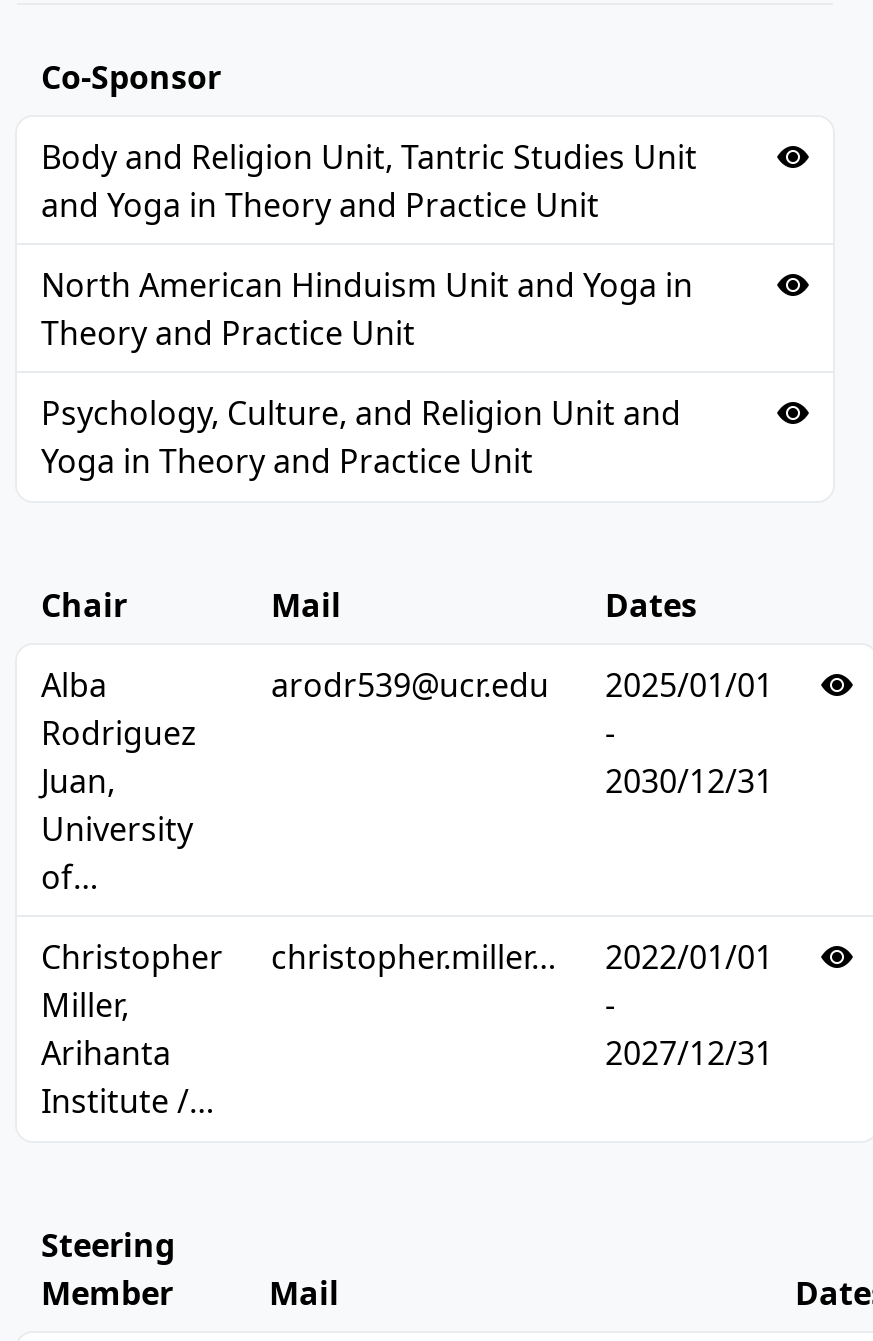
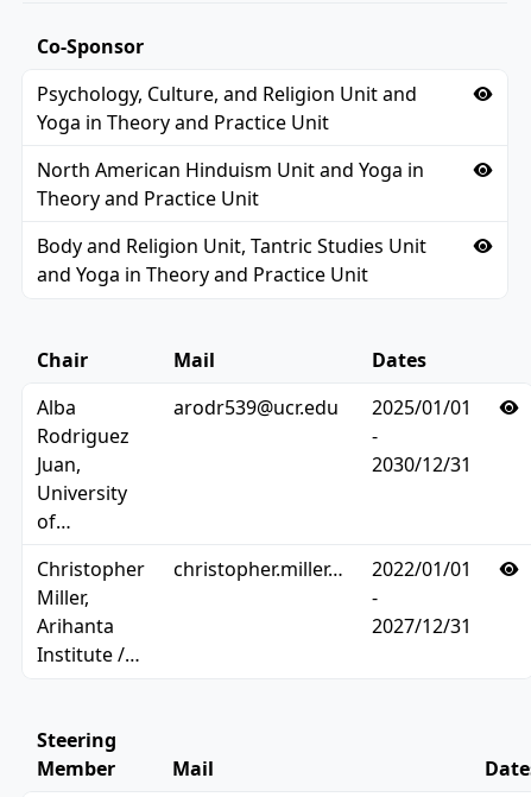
moved [41,135,697,227] -> [37,233,426,287]: Body and Religion Unit, Tantric Studies Unit | and Yoga in Theory and Practice Unit
moved [41,391,681,483] -> [37,81,417,135]: Psychology, Culture, and Religion Unit and | Yoga in Theory and Practice Unit

